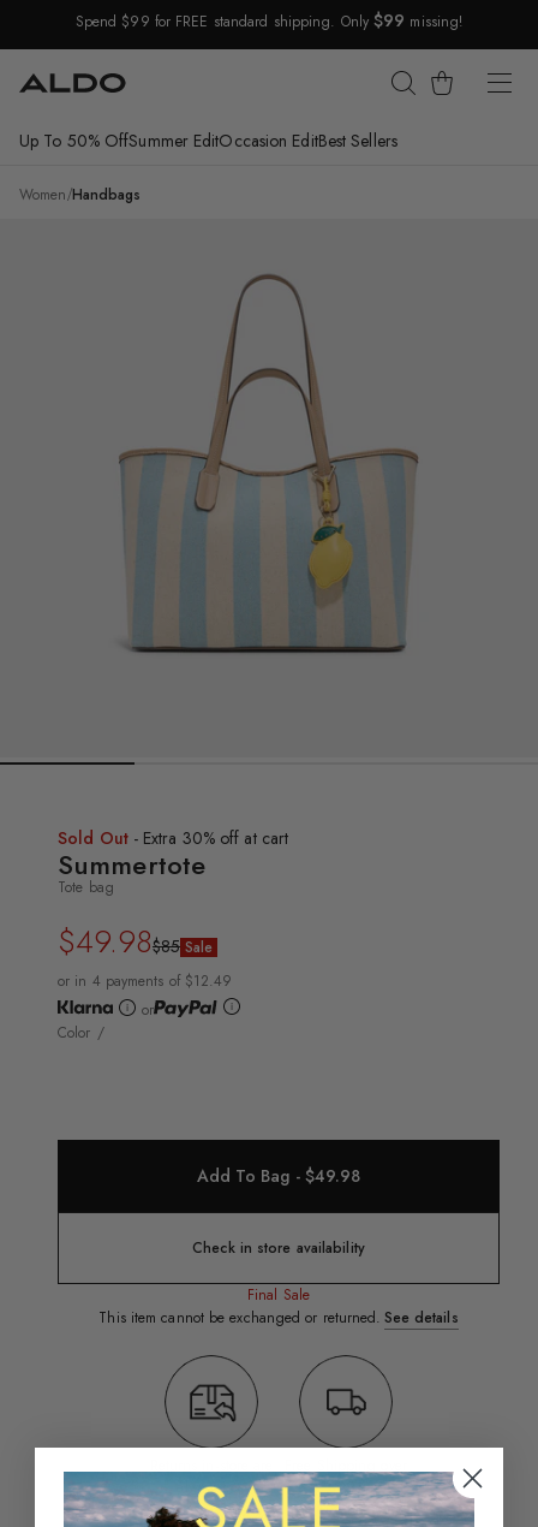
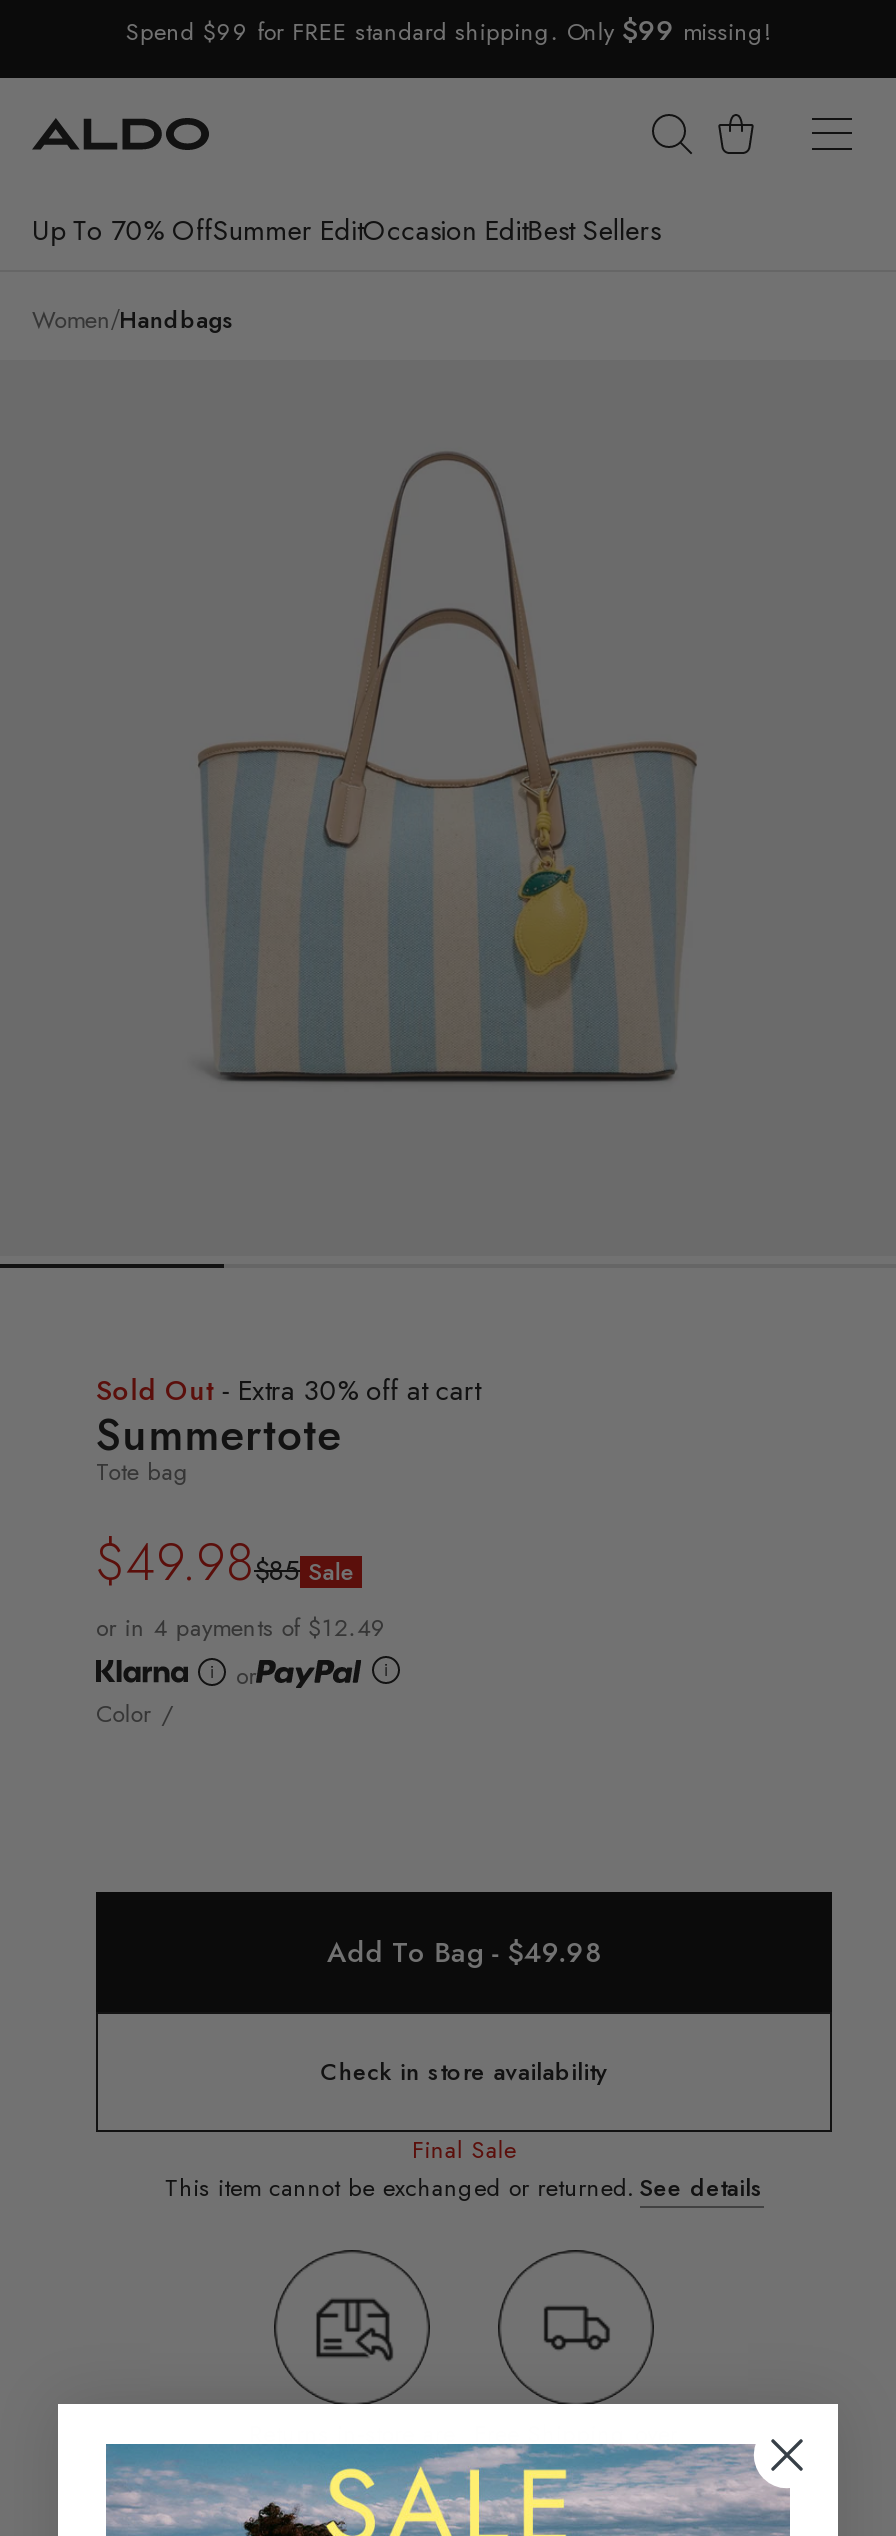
[19,129,397,153] Up To 50% OffSummer EditOccasion EditBest Sellers -> [32,210,660,250] Up To 70% OffSummer EditOccasion EditBest Sellers

